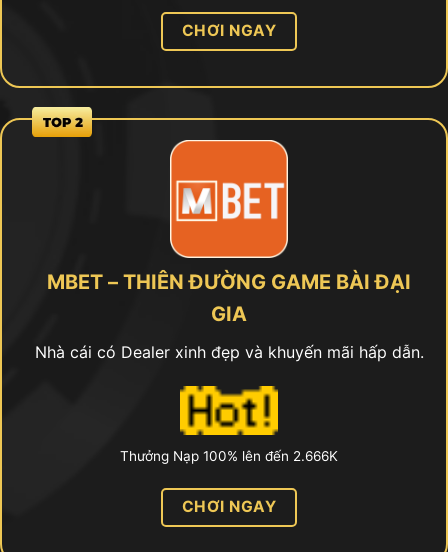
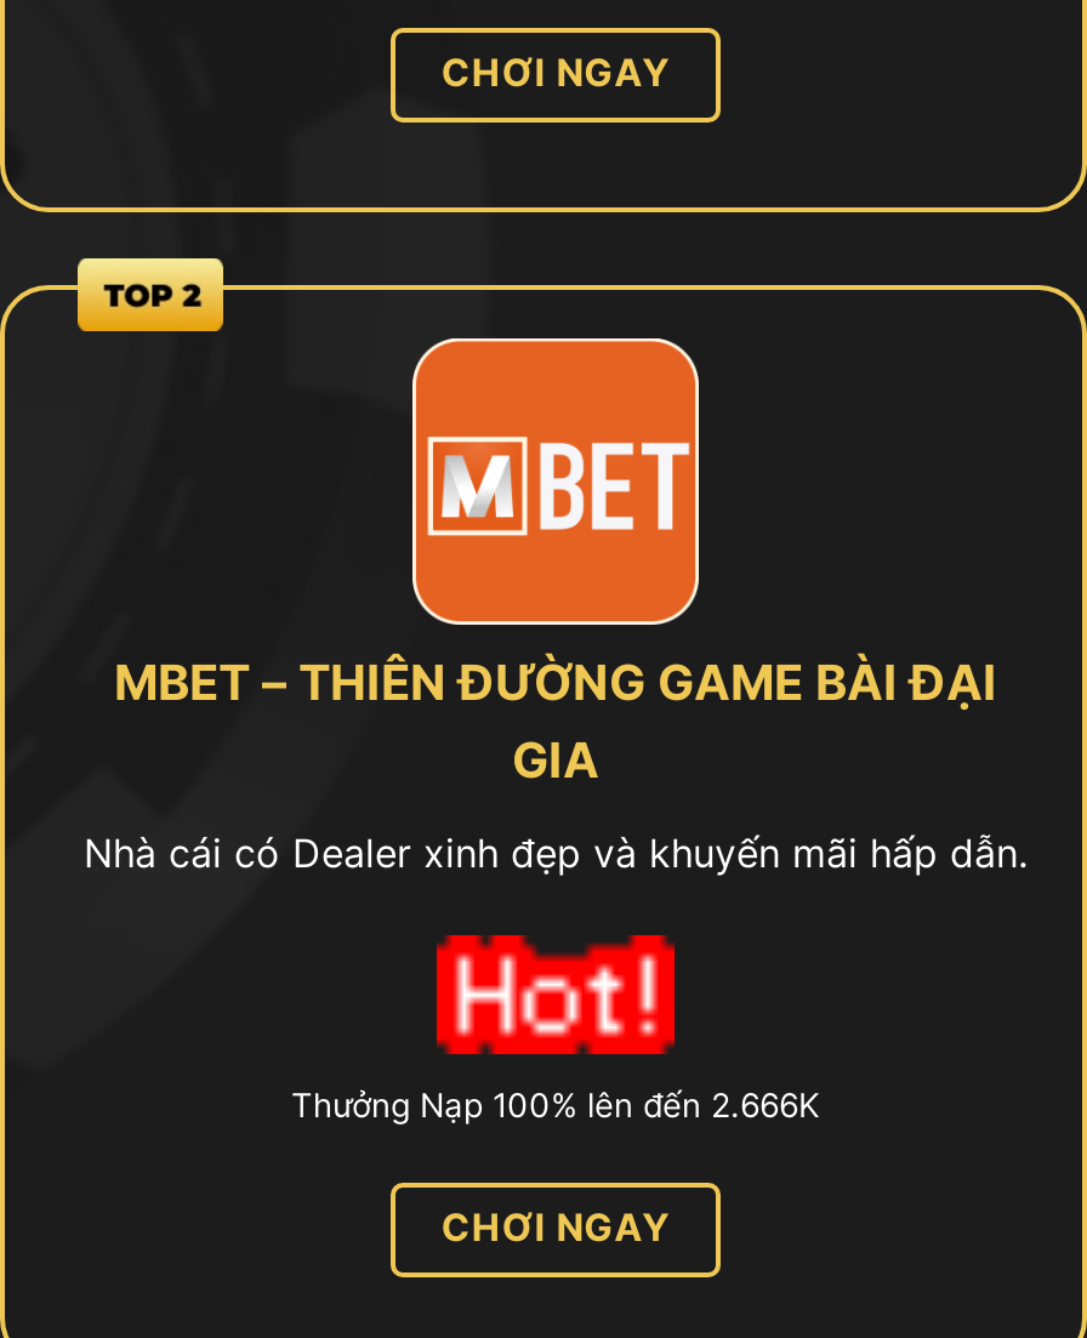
[179,385,279,436] [image] -> [434,933,677,1057] [image]

